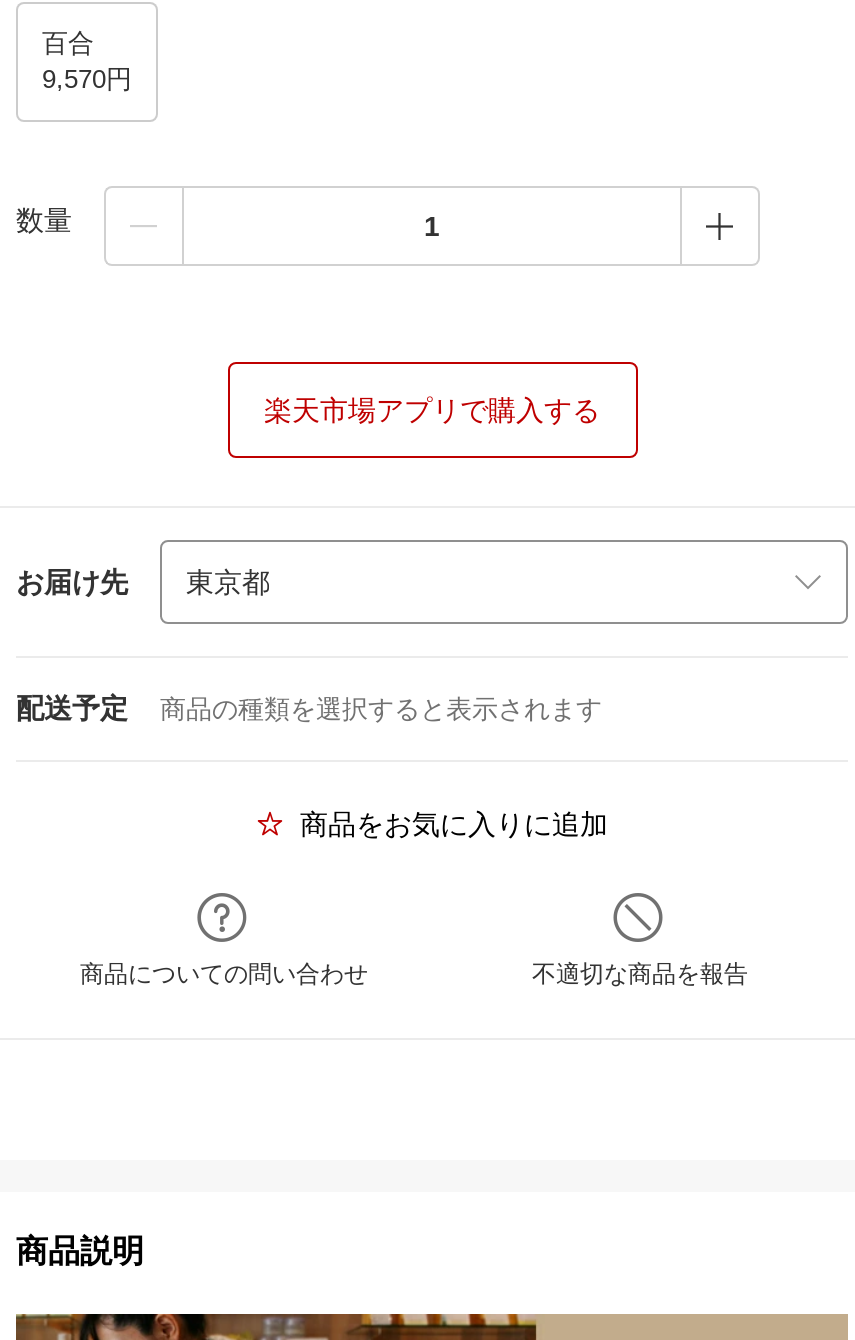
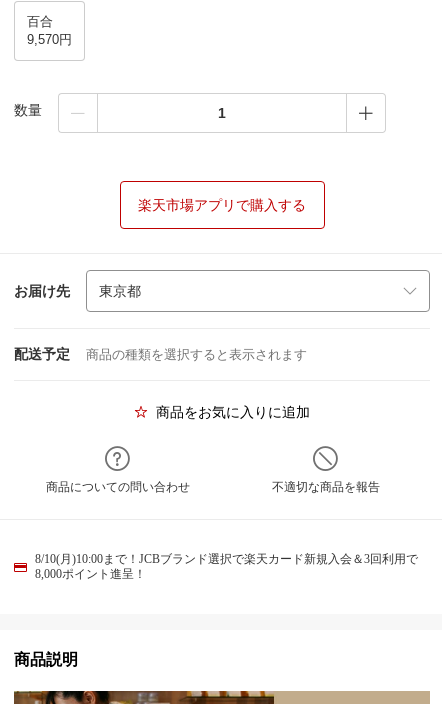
none -> [35,552,418,581] 8/10(月)10:00まで！JCBブランド選択で楽天カード新規入会＆3回利用で | 8,000ポイント進呈！

